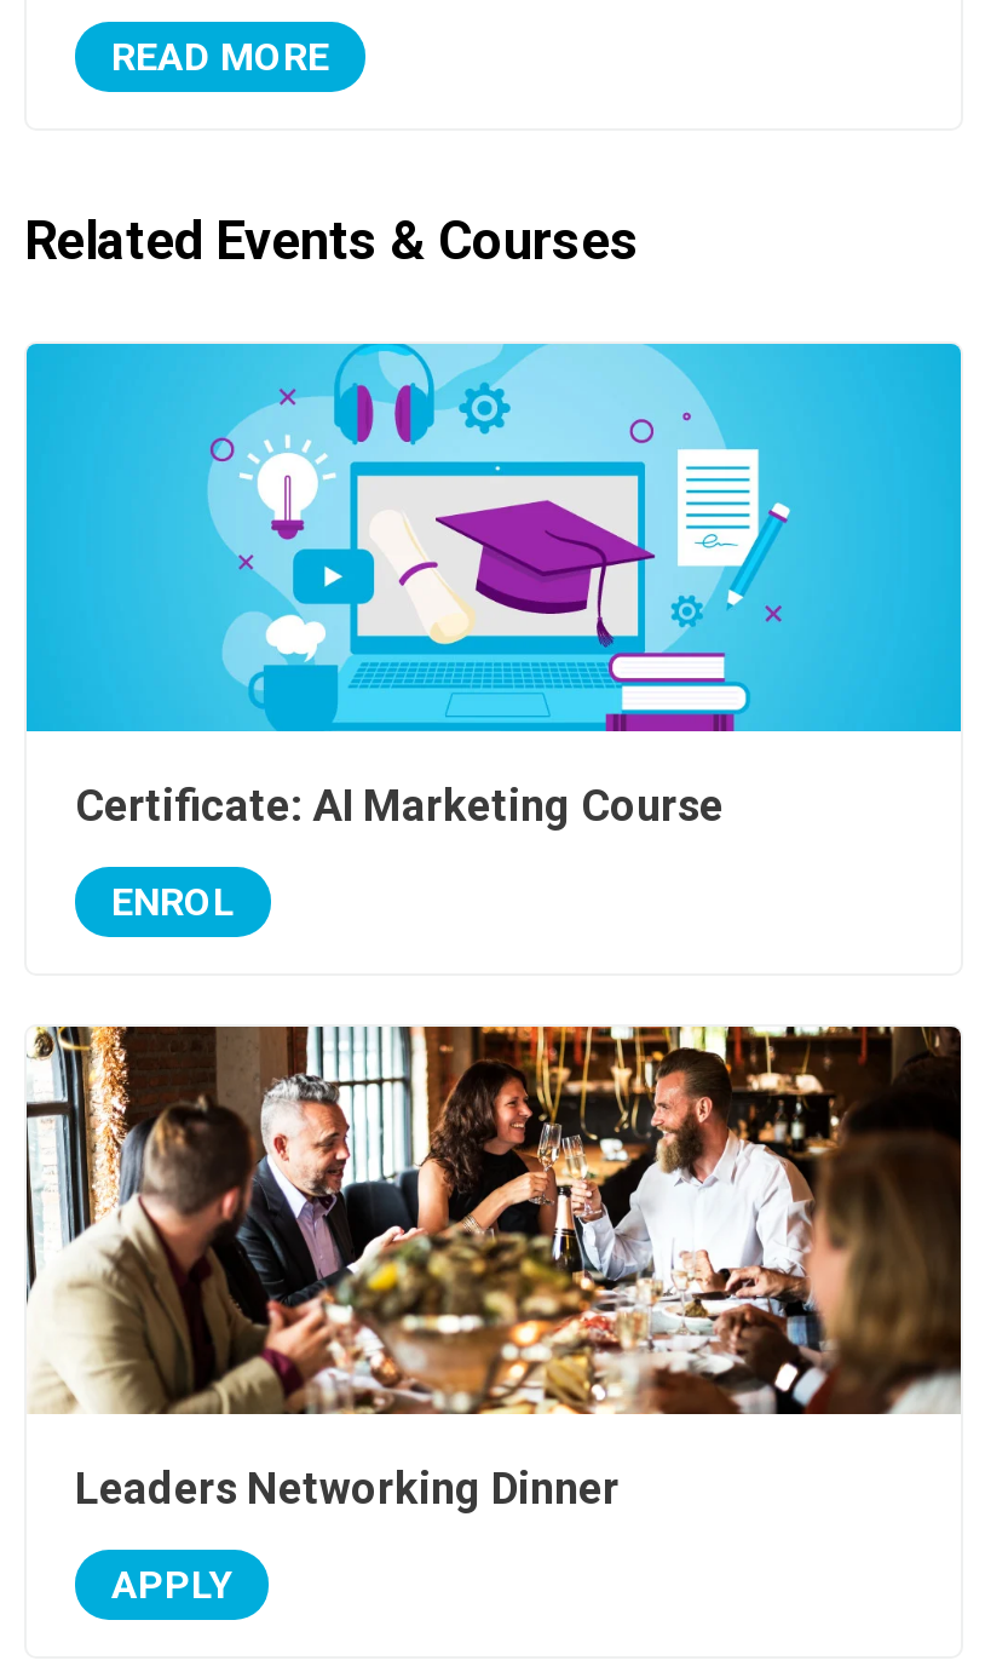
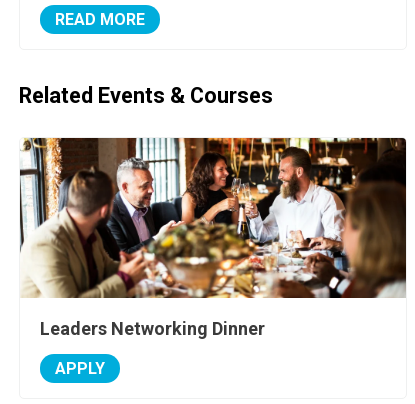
[24,341,963,925] [image] | Certificate: AI Marketing Course | ENROL -> none

